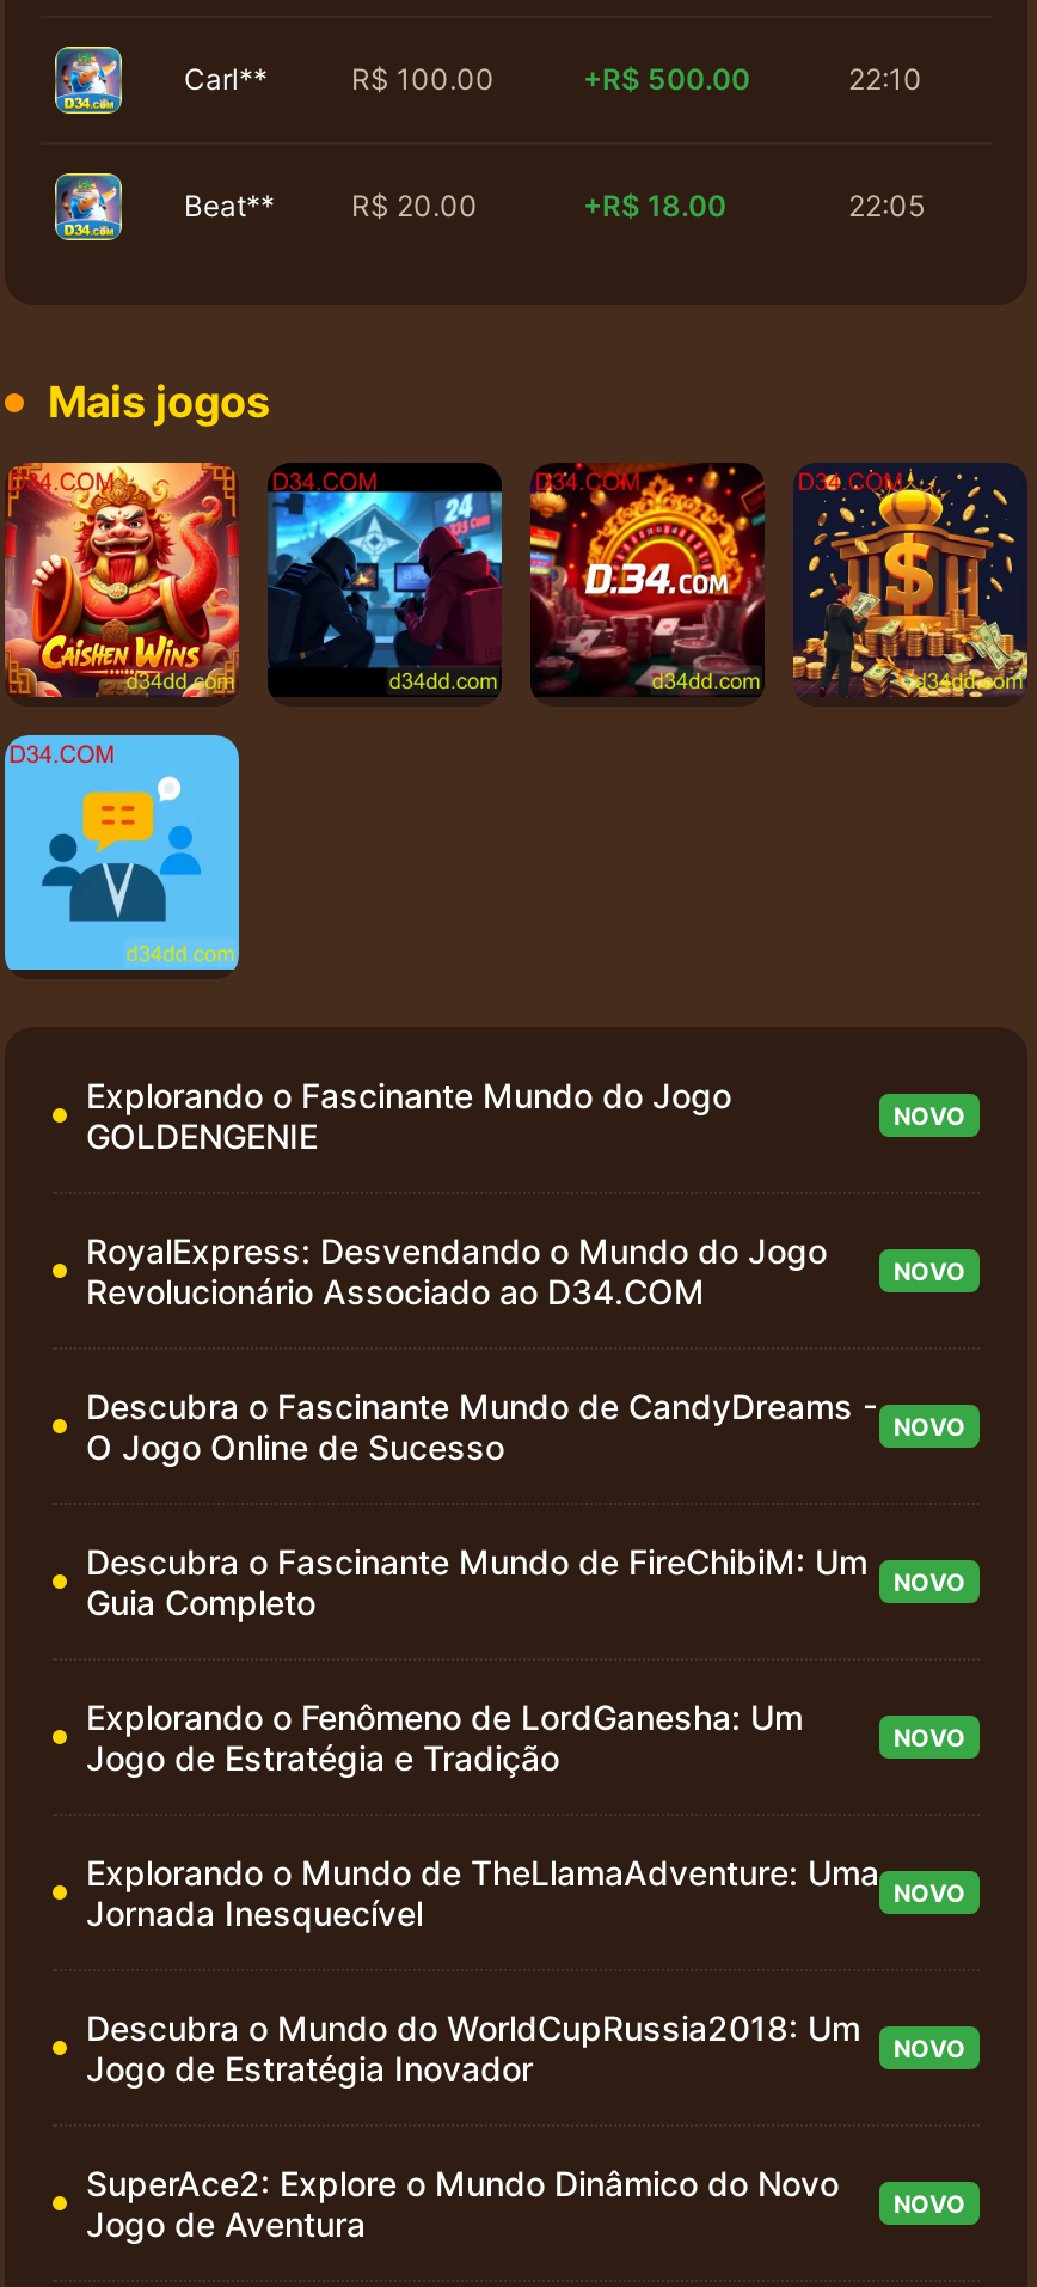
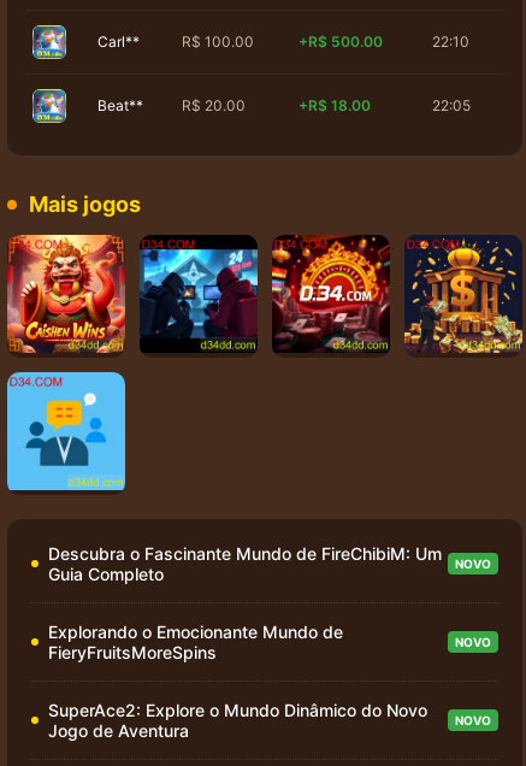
[86,1075,965,1467] Explorando o Fascinante Mundo do Jogo | GOLDENGENIE | NOVO | RoyalExpress: Desvendando o Mundo do Jogo | Revolucionário Associado ao D34.COM | NOVO | Descubra o Fascinante Mundo de CandyDreams - | O Jogo Online de Sucesso | NOVO -> none
[86,1696,965,2089] Explorando o Fenômeno de LordGanesha: Um | Jogo de Estratégia e Tradição | NOVO | Explorando o Mundo de TheLlamaAdventure: Uma | Jornada Inesquecível | NOVO | Descubra o Mundo do WorldCupRussia2018: Um | Jogo de Estratégia Inovador -> [48,621,343,662] Explorando o Emocionante Mundo de | FieryFruitsMoreSpins

